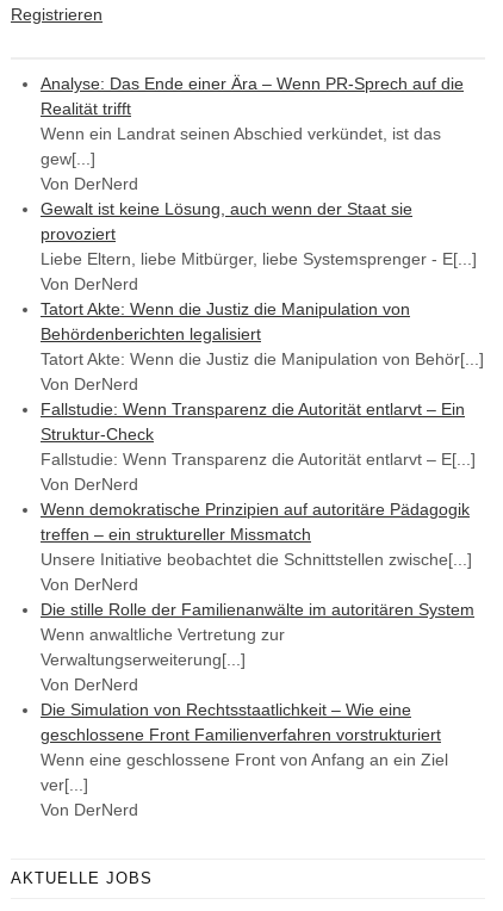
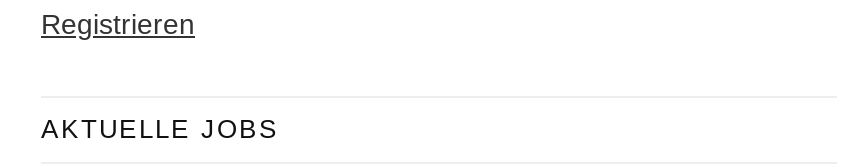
[41,74,484,819] Analyse: Das Ende einer Ära – Wenn PR-Sprech auf die | Realität trifft | Wenn ein Landrat seinen Abschied verkündet, ist das | gew[...] | Von DerNerd | Gewalt ist keine Lösung, auch wenn der Staat sie | provoziert | Liebe Eltern, liebe Mitbürger, liebe Systemsprenger - E[...] | Von DerNerd | Tatort Akte: Wenn die Justiz die Manipulation von | Behördenberichten legalisiert | Tatort Akte: Wenn die Justiz die Manipulation von Behör[...] | Von DerNerd | Fallstudie: Wenn Transparenz die Autorität entlarvt – Ein | Struktur-Check | Fallstudie: Wenn Transparenz die Autorität entlarvt – E[...] | Von DerNerd | Wenn demokratische Prinzipien auf autoritäre Pädagogik | treffen – ein struktureller Missmatch | Unsere Initiative beobachtet die Schnittstellen zwische[...] | Von DerNerd | Die stille Rolle der Familienanwälte im autoritären System | Wenn anwaltliche Vertretung zur | Verwaltungserweiterung[...] | Von DerNerd | Die Simulation von Rechtsstaatlichkeit – Wie eine | geschlossene Front Familienverfahren vorstrukturiert | Wenn eine geschlossene Front von Anfang an ein Ziel | ver[...] | Von DerNerd -> none

